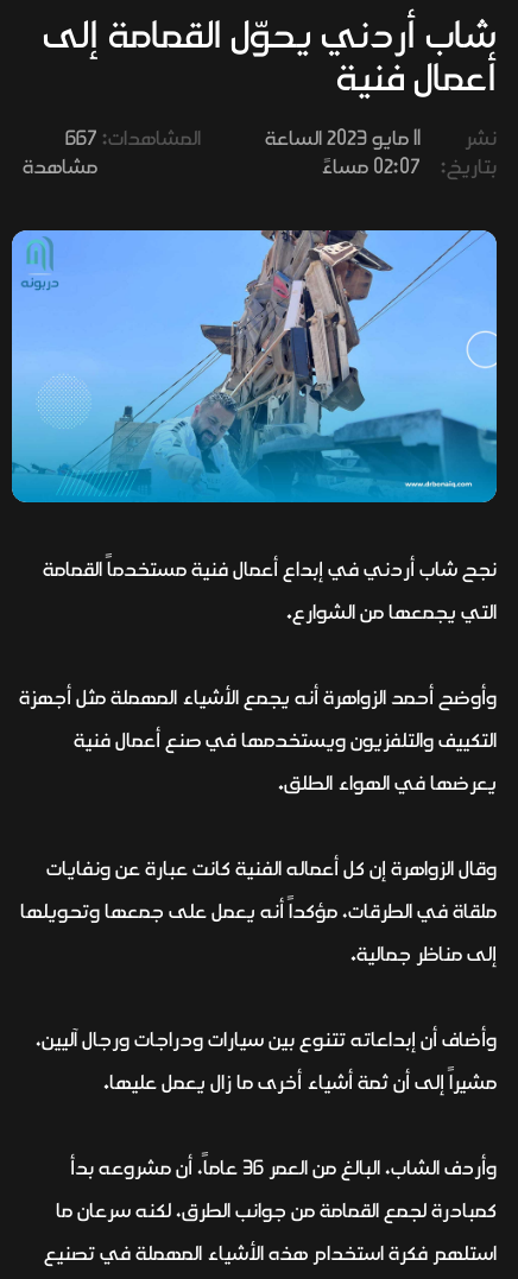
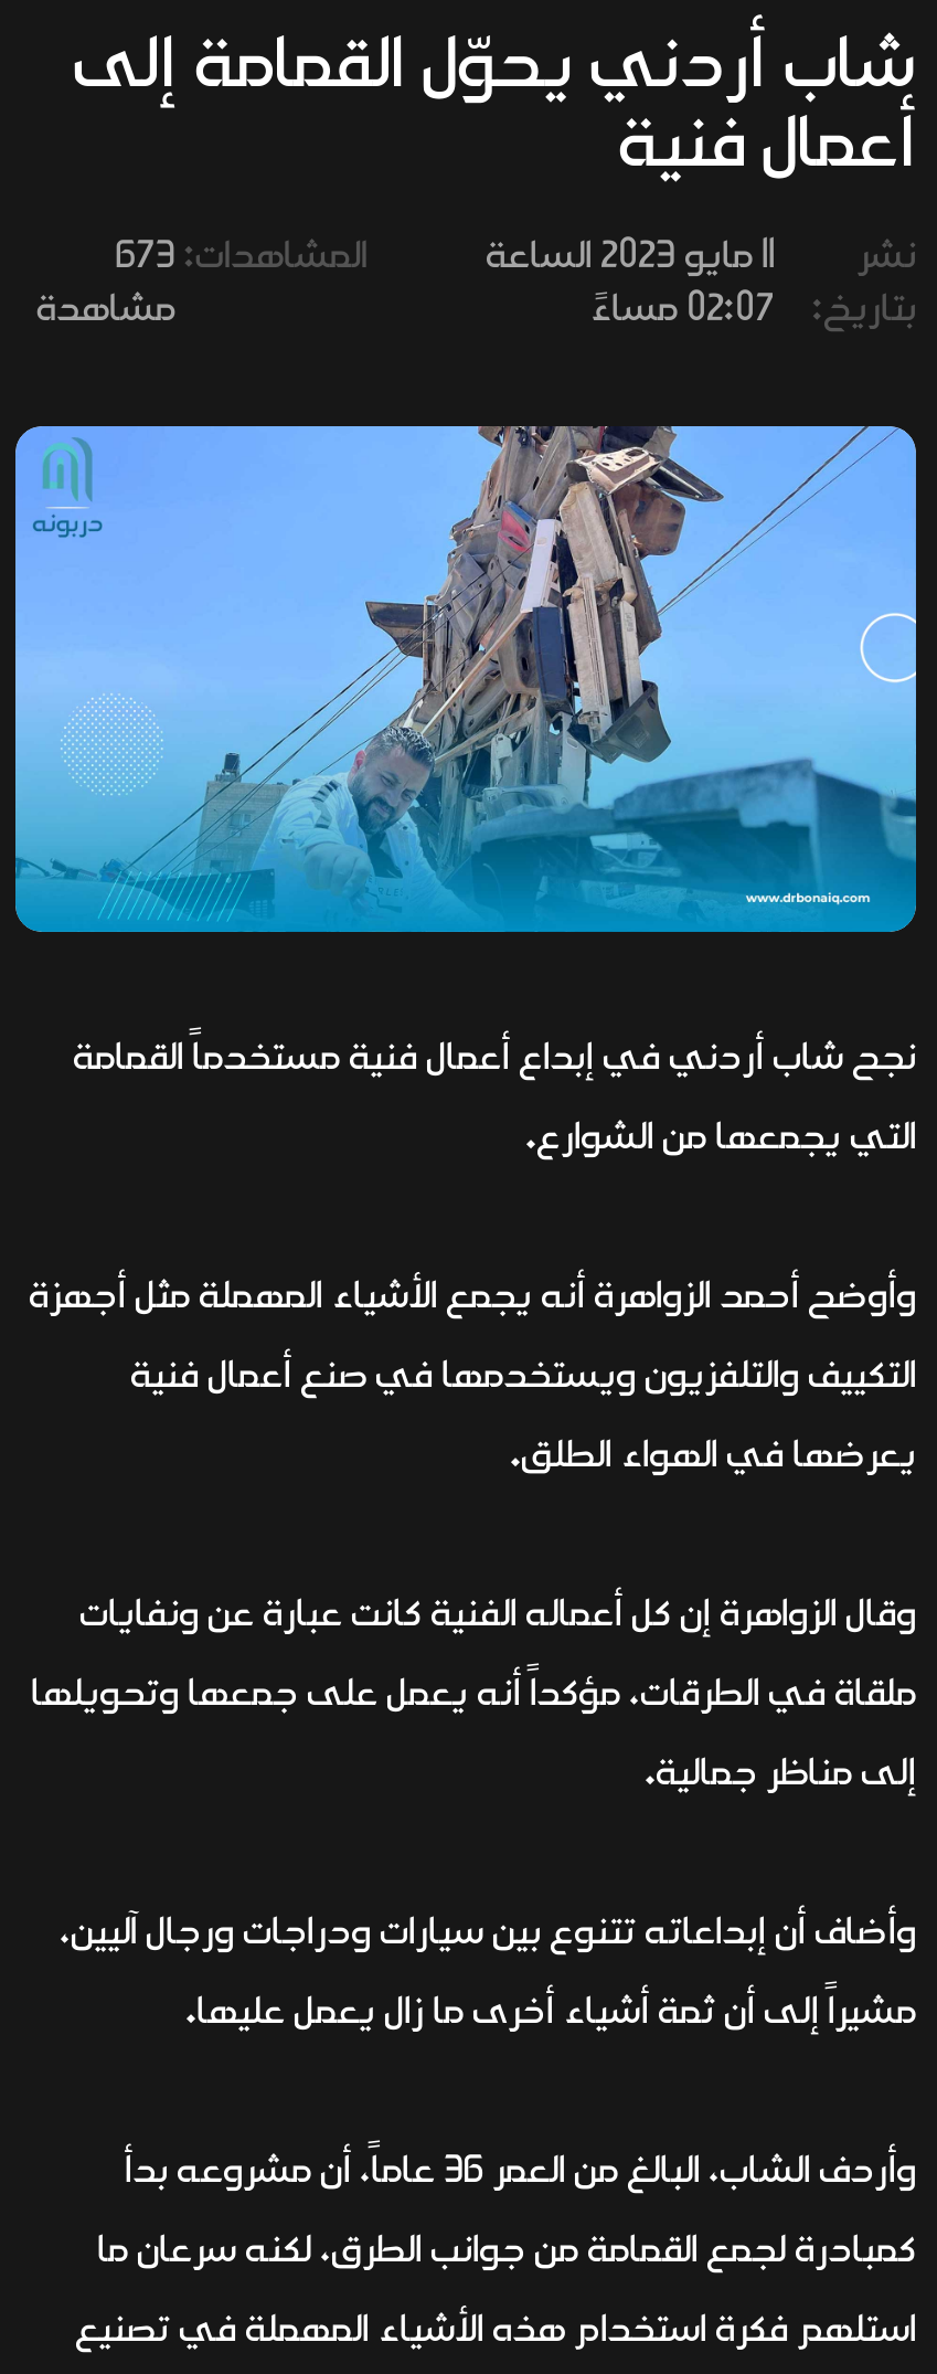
[66,123,201,157] المشاهدات: 667 -> [116,227,367,289] المشاهدات: 673

